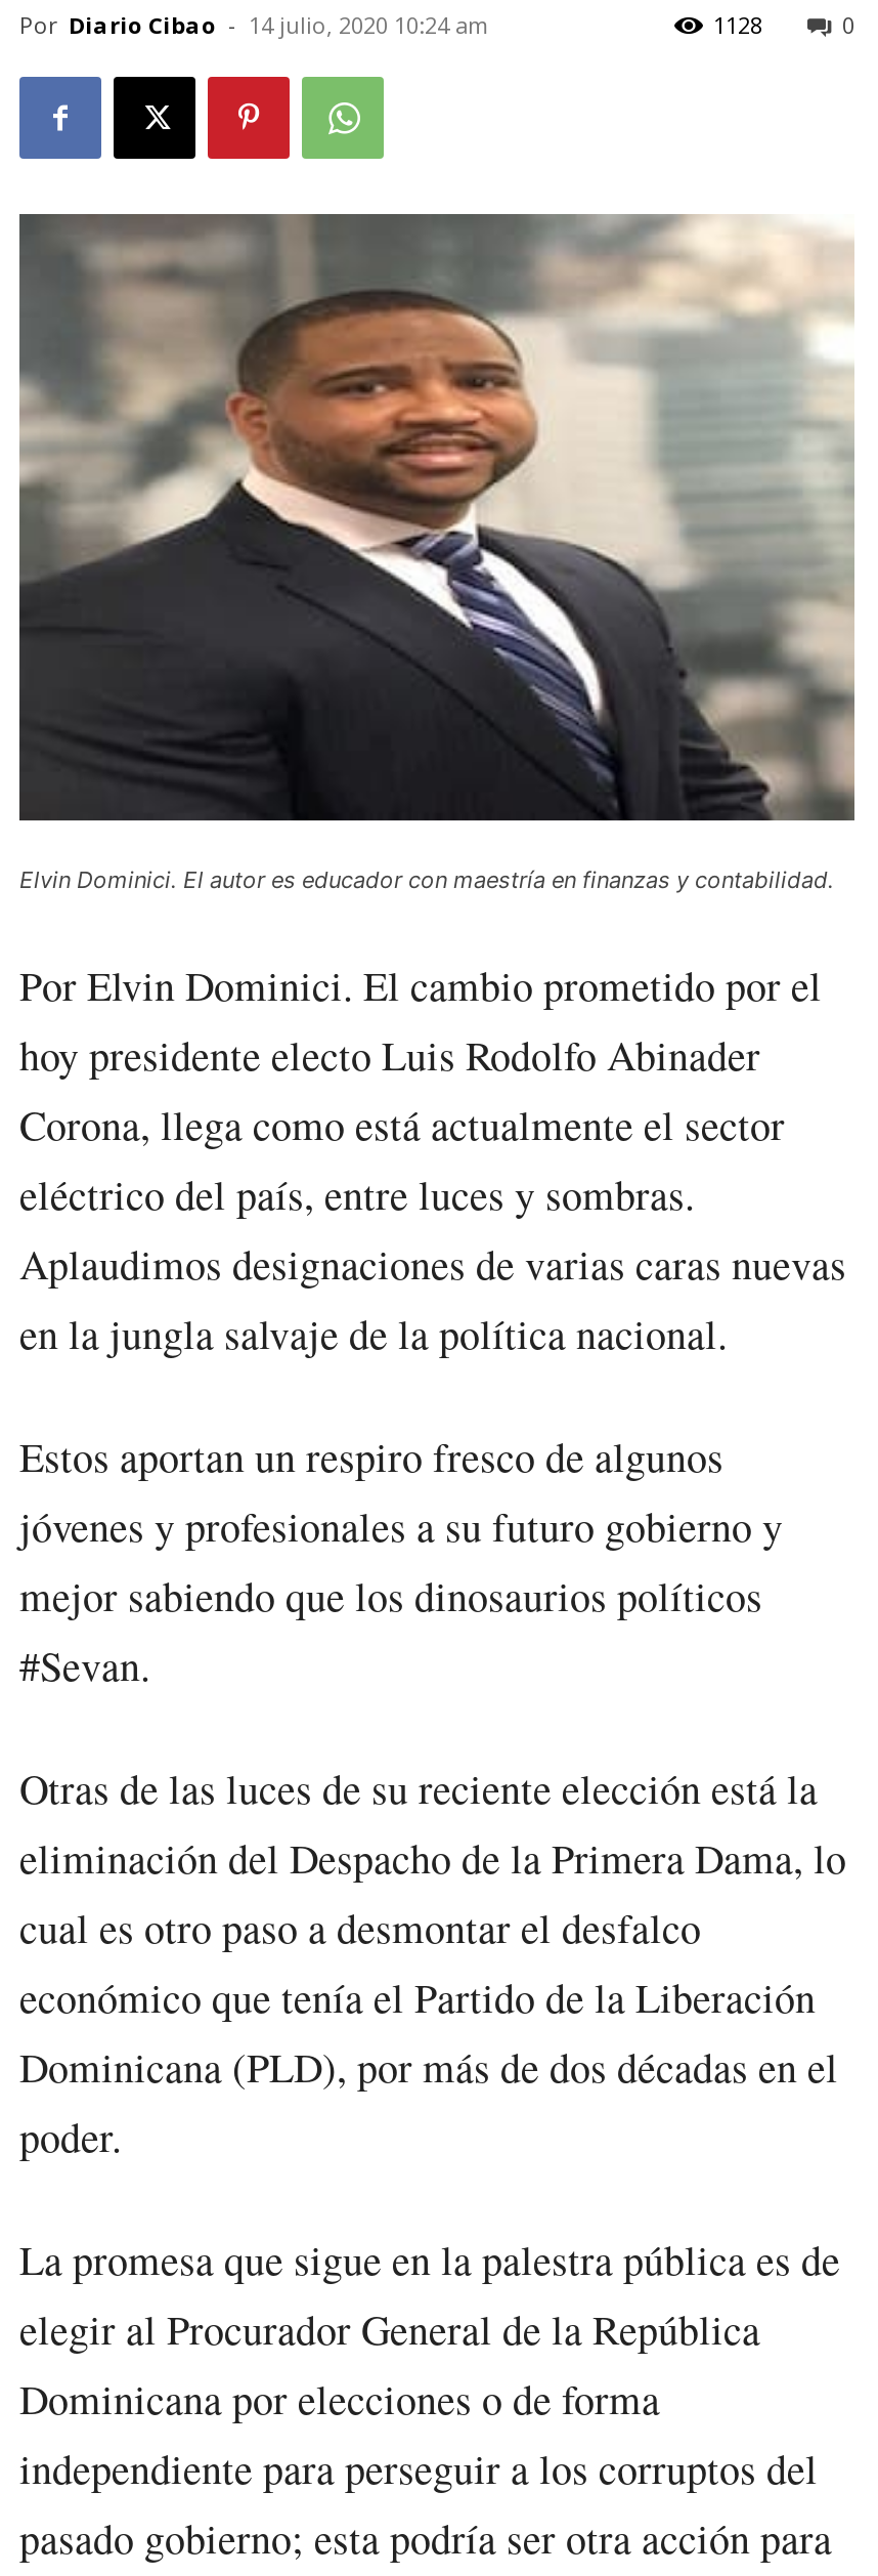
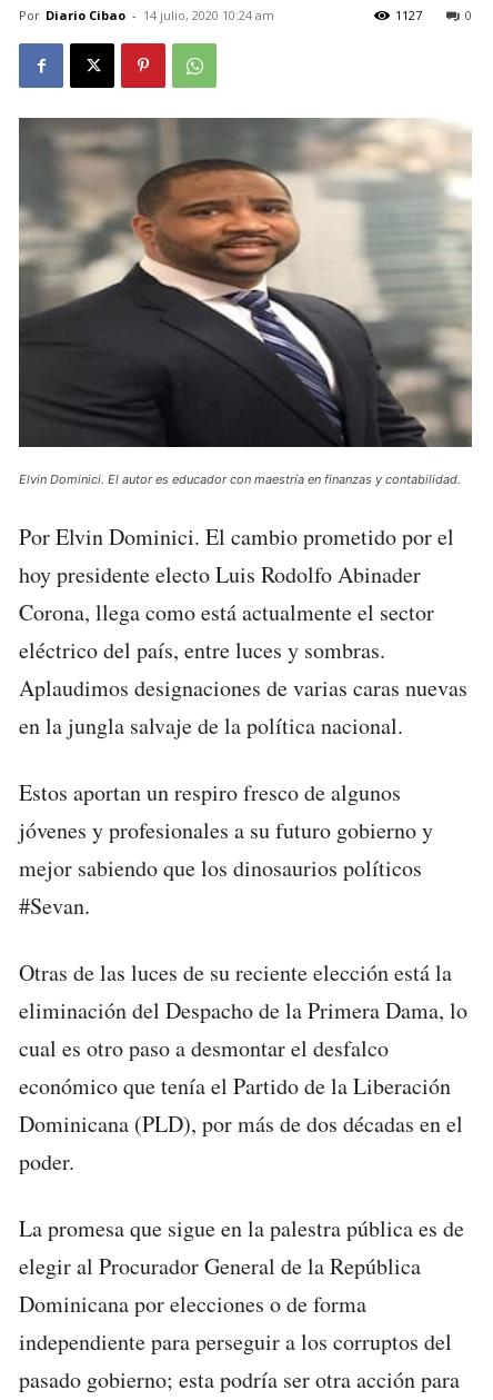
[713,10,762,41] 1128 -> [395,7,422,24] 1127

